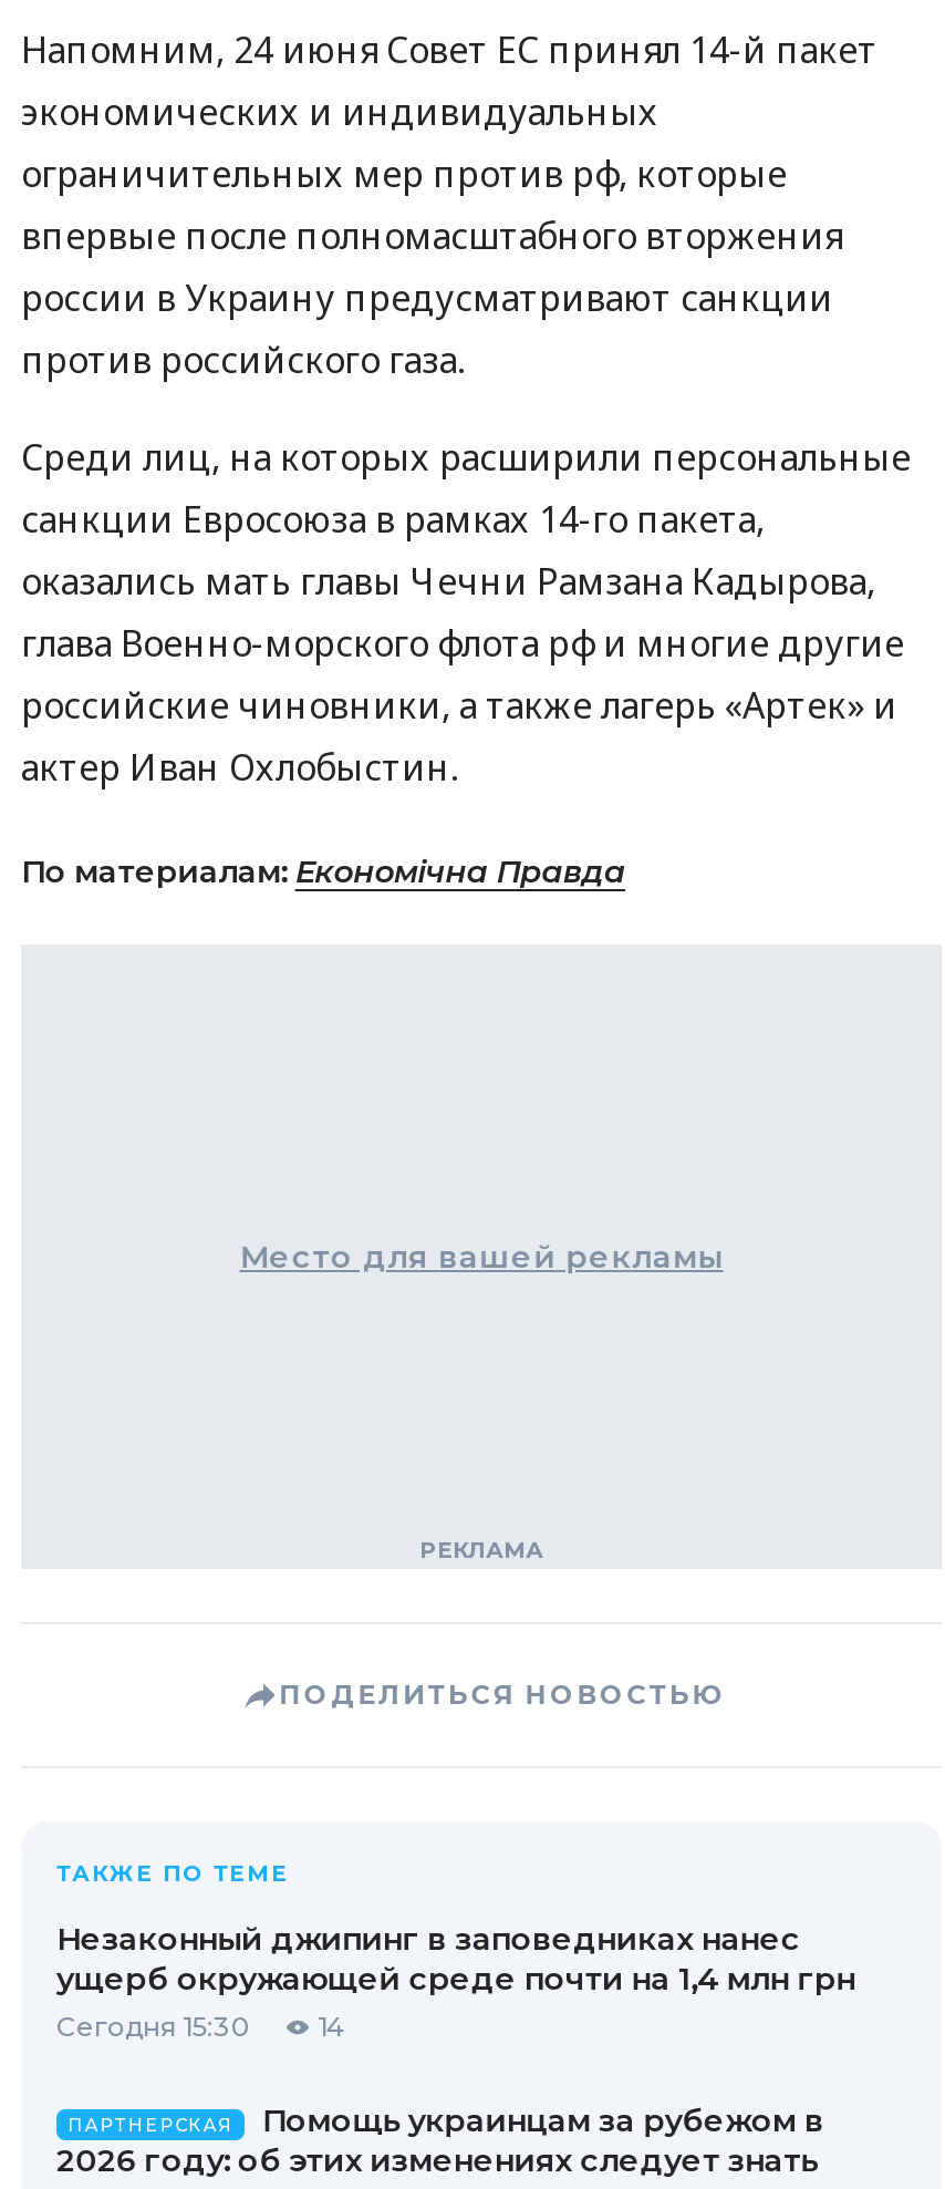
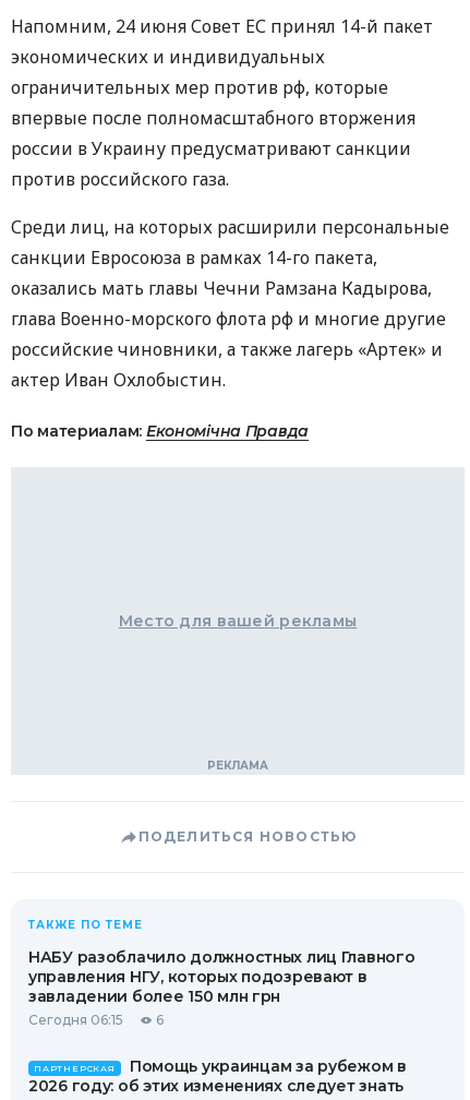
[56,1918,855,2042] Незаконный джипинг в заповедниках нанес | ущерб окружающей среде почти на 1,4 млн грн | Сегодня 15:30 | 14 -> [28,947,415,1028] НАБУ разоблачило должностных лиц Главного | управления НГУ, которых подозревают в | завладении более 150 млн грн | Сегодня 06:15 | 6

